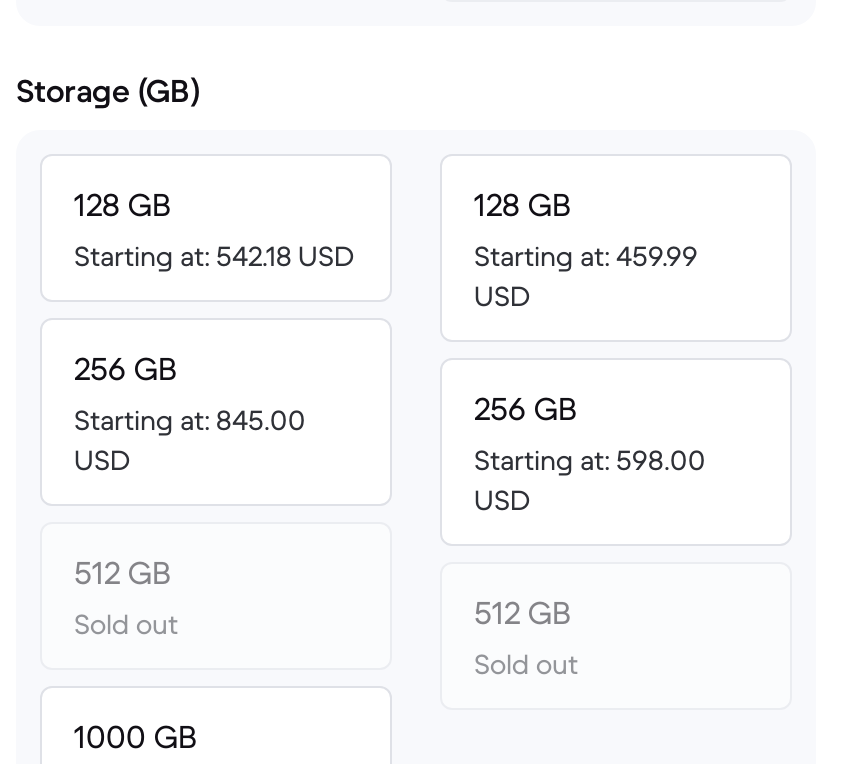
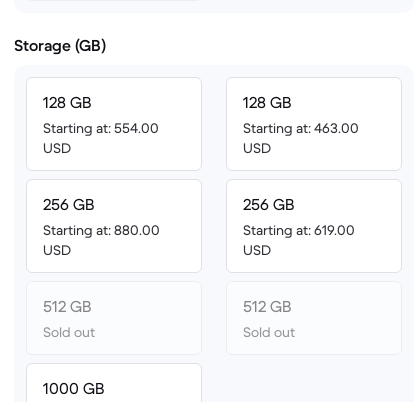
[74,238,354,274] Starting at: 542.18 USD -> [43,119,159,157] Starting at: 554.00 | USD
[474,238,698,274] Starting at: 459.99 -> [243,119,359,137] Starting at: 463.00
[74,402,306,438] Starting at: 845.00 -> [43,221,160,239] Starting at: 880.00
[474,442,706,478] Starting at: 598.00 -> [243,221,355,239] Starting at: 619.00

